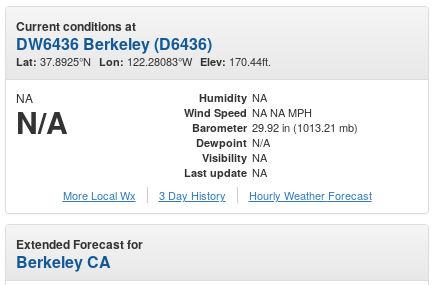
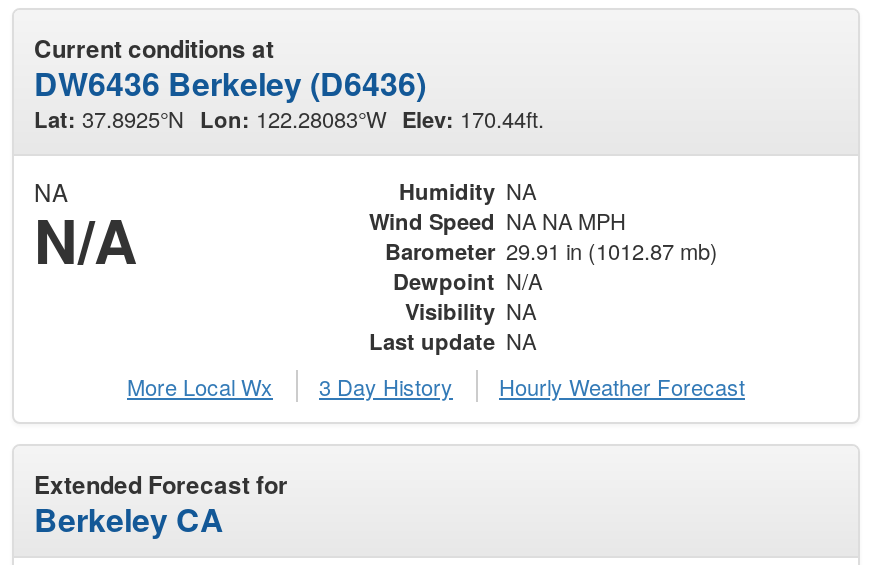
[191,119,358,135] Barometer 29.92 in (1013.21 mb) -> [385,233,718,265] Barometer 29.91 in (1012.87 mb)

